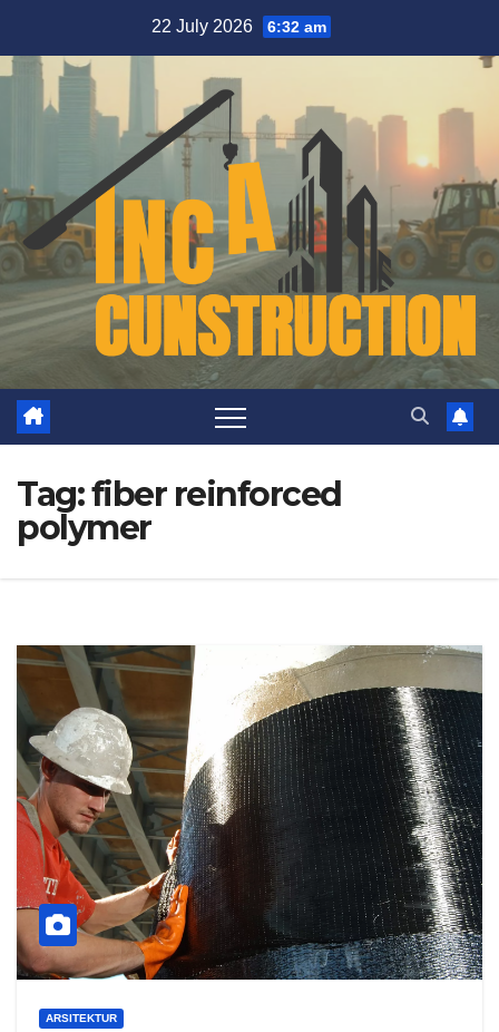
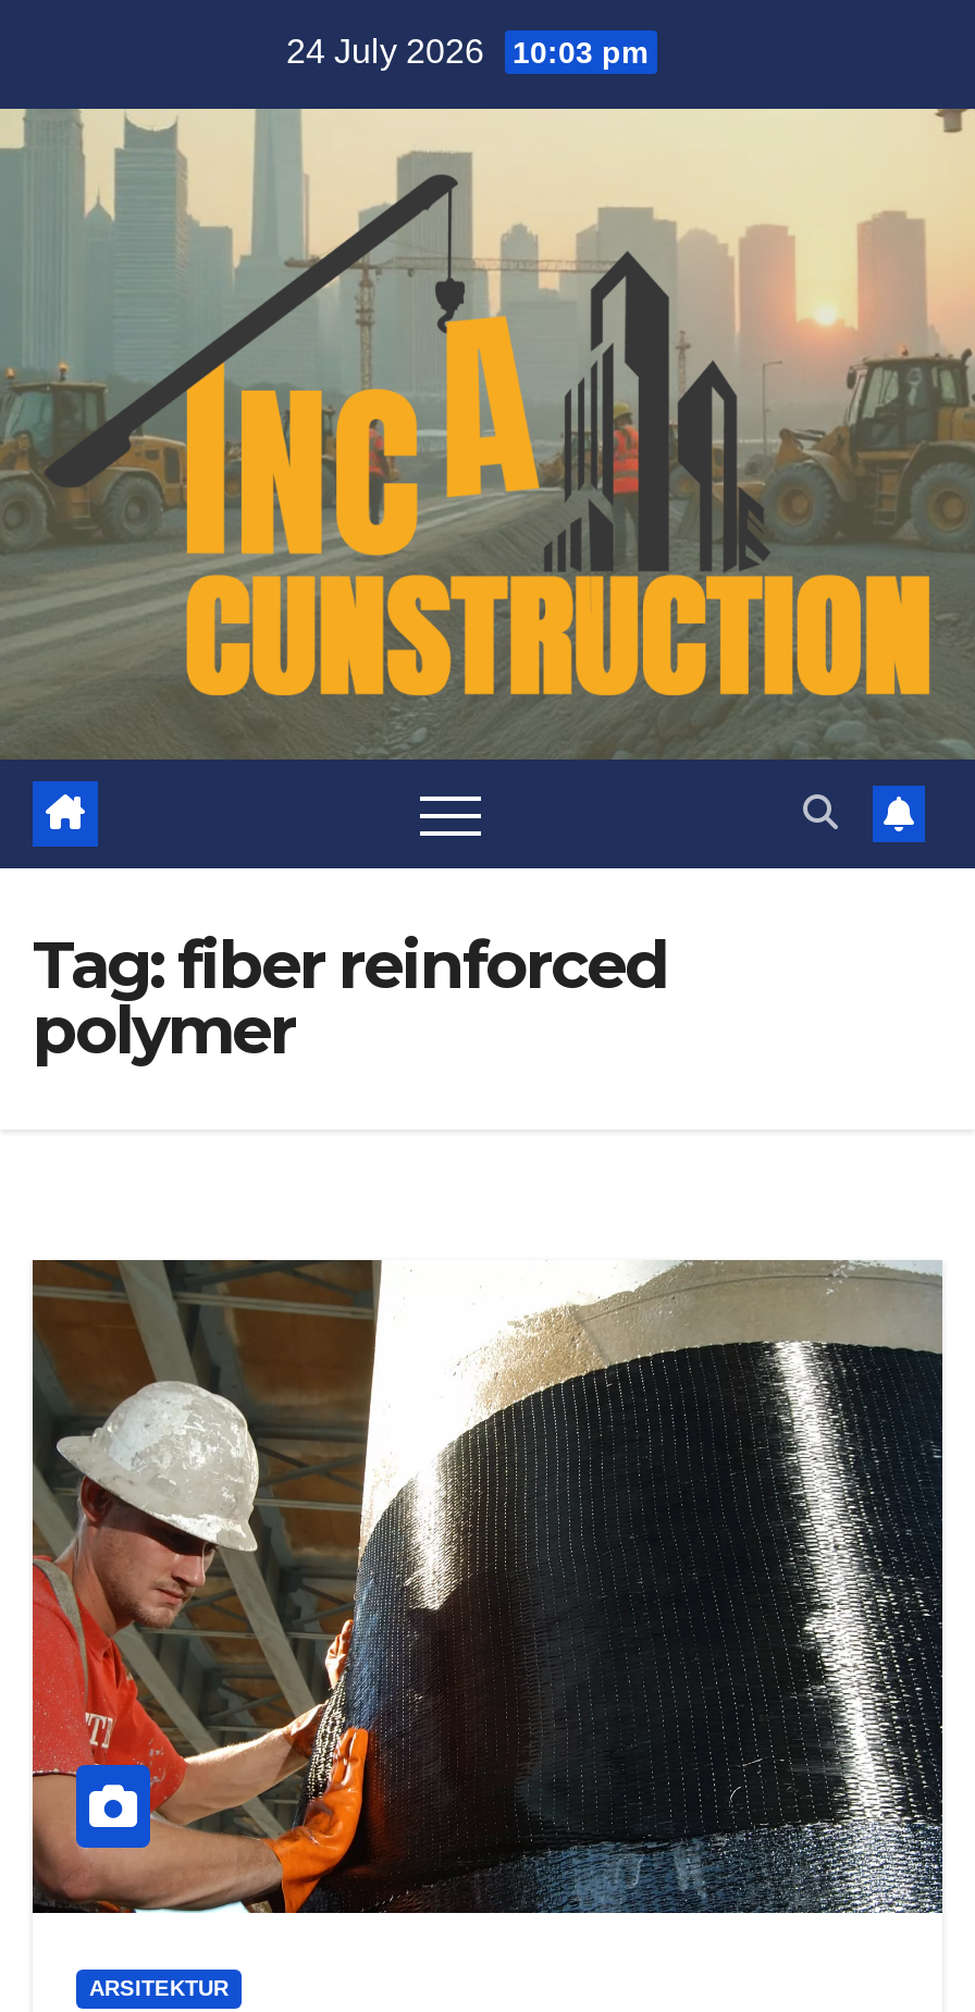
[151,17,326,36] 22 July 2026 6:32 am -> [286,33,647,70] 24 July 2026 10:03 pm

